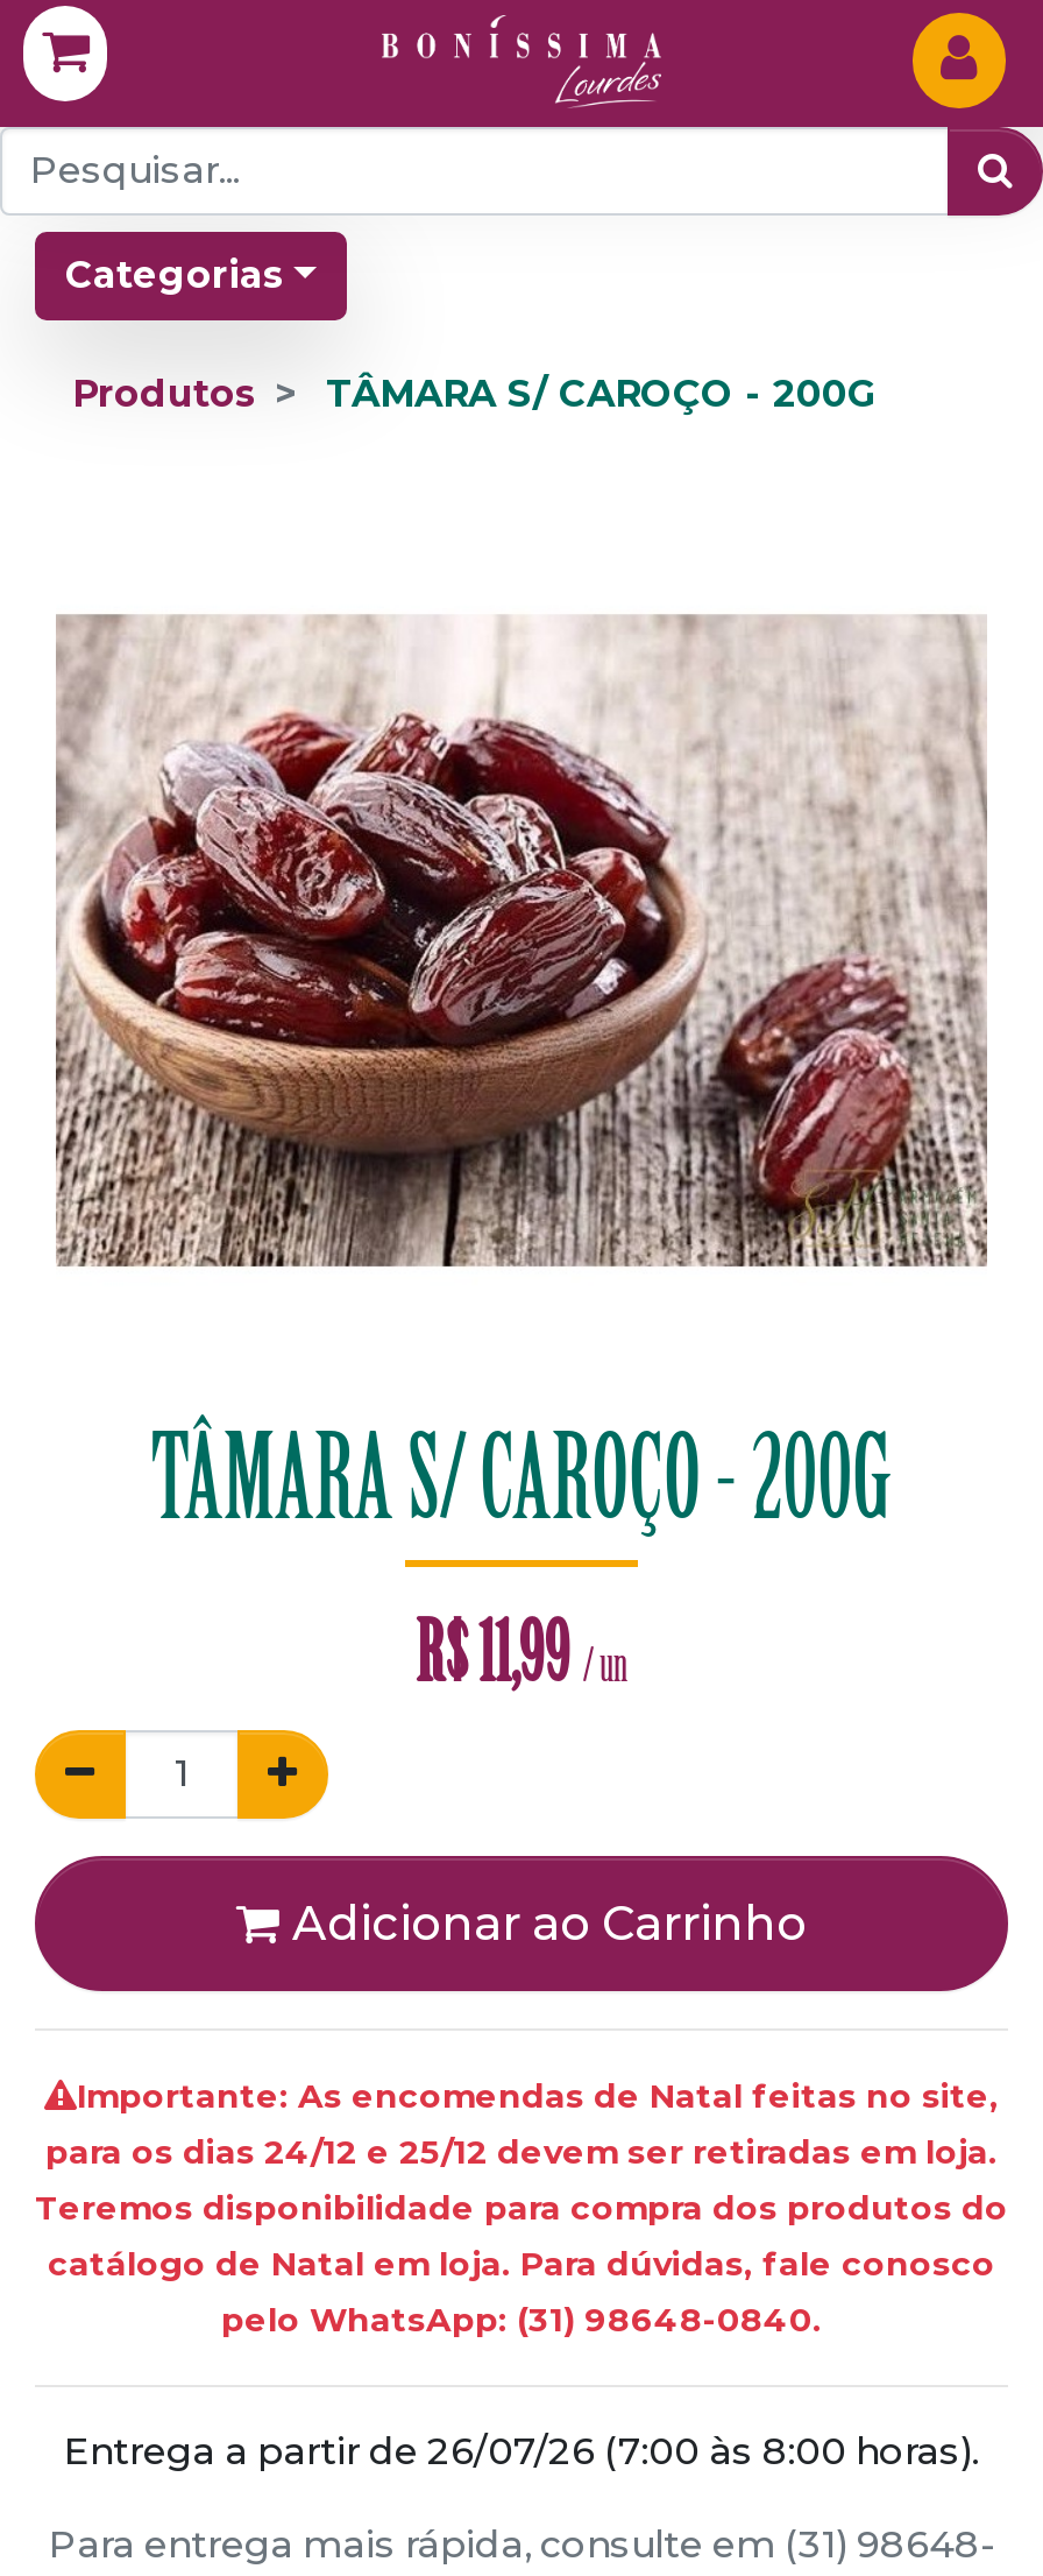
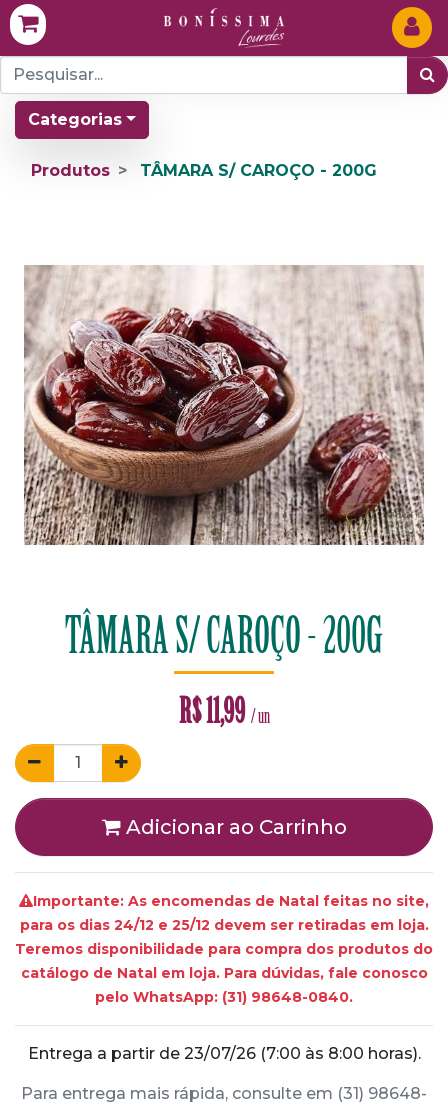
[64,2429,979,2473] Entrega a partir de 26/07/26 (7:00 às 8:00 horas). -> [27,1044,420,1063] Entrega a partir de 23/07/26 (7:00 às 8:00 horas).

